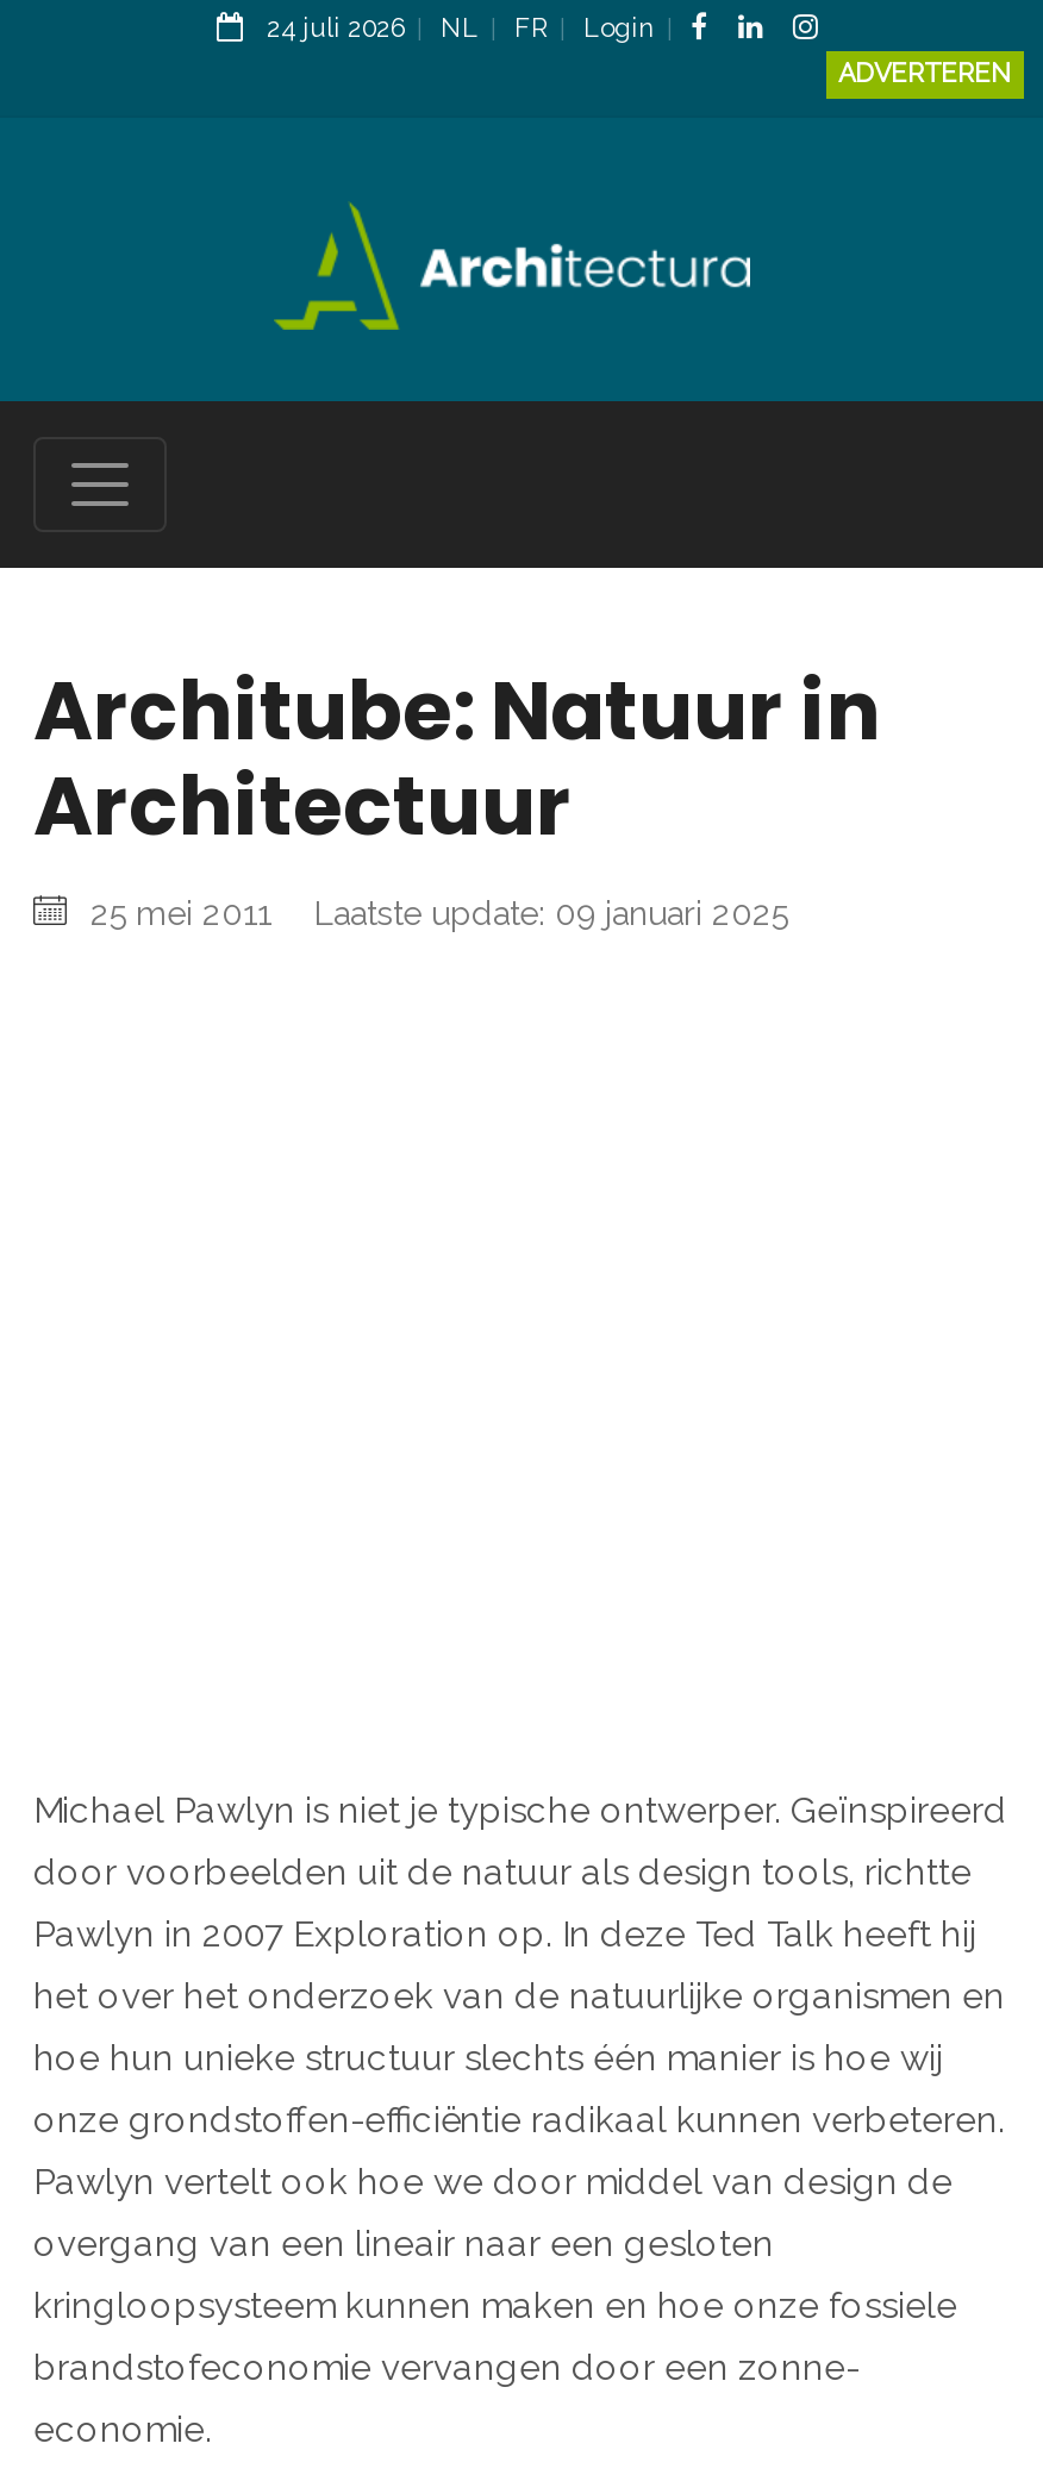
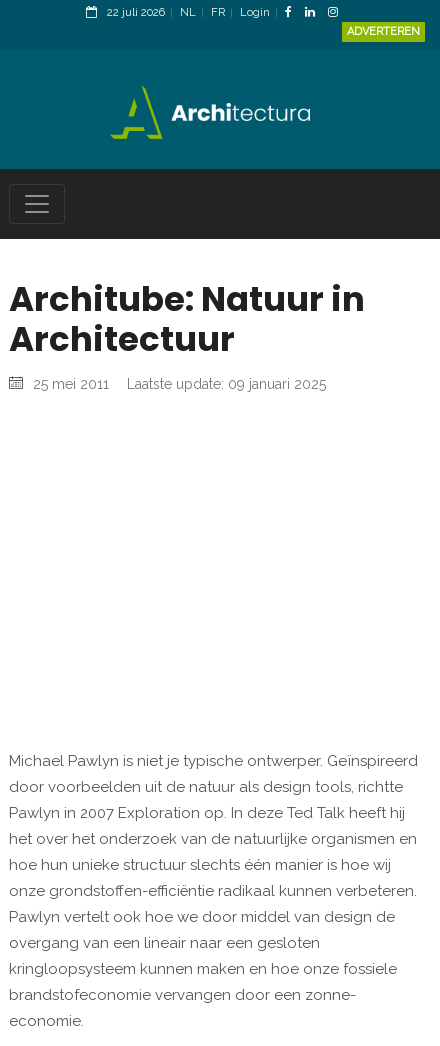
[267,13,655,44] 24 juli 2026 NL FR Login -> [107,6,270,19] 22 juli 2026 NL FR Login

